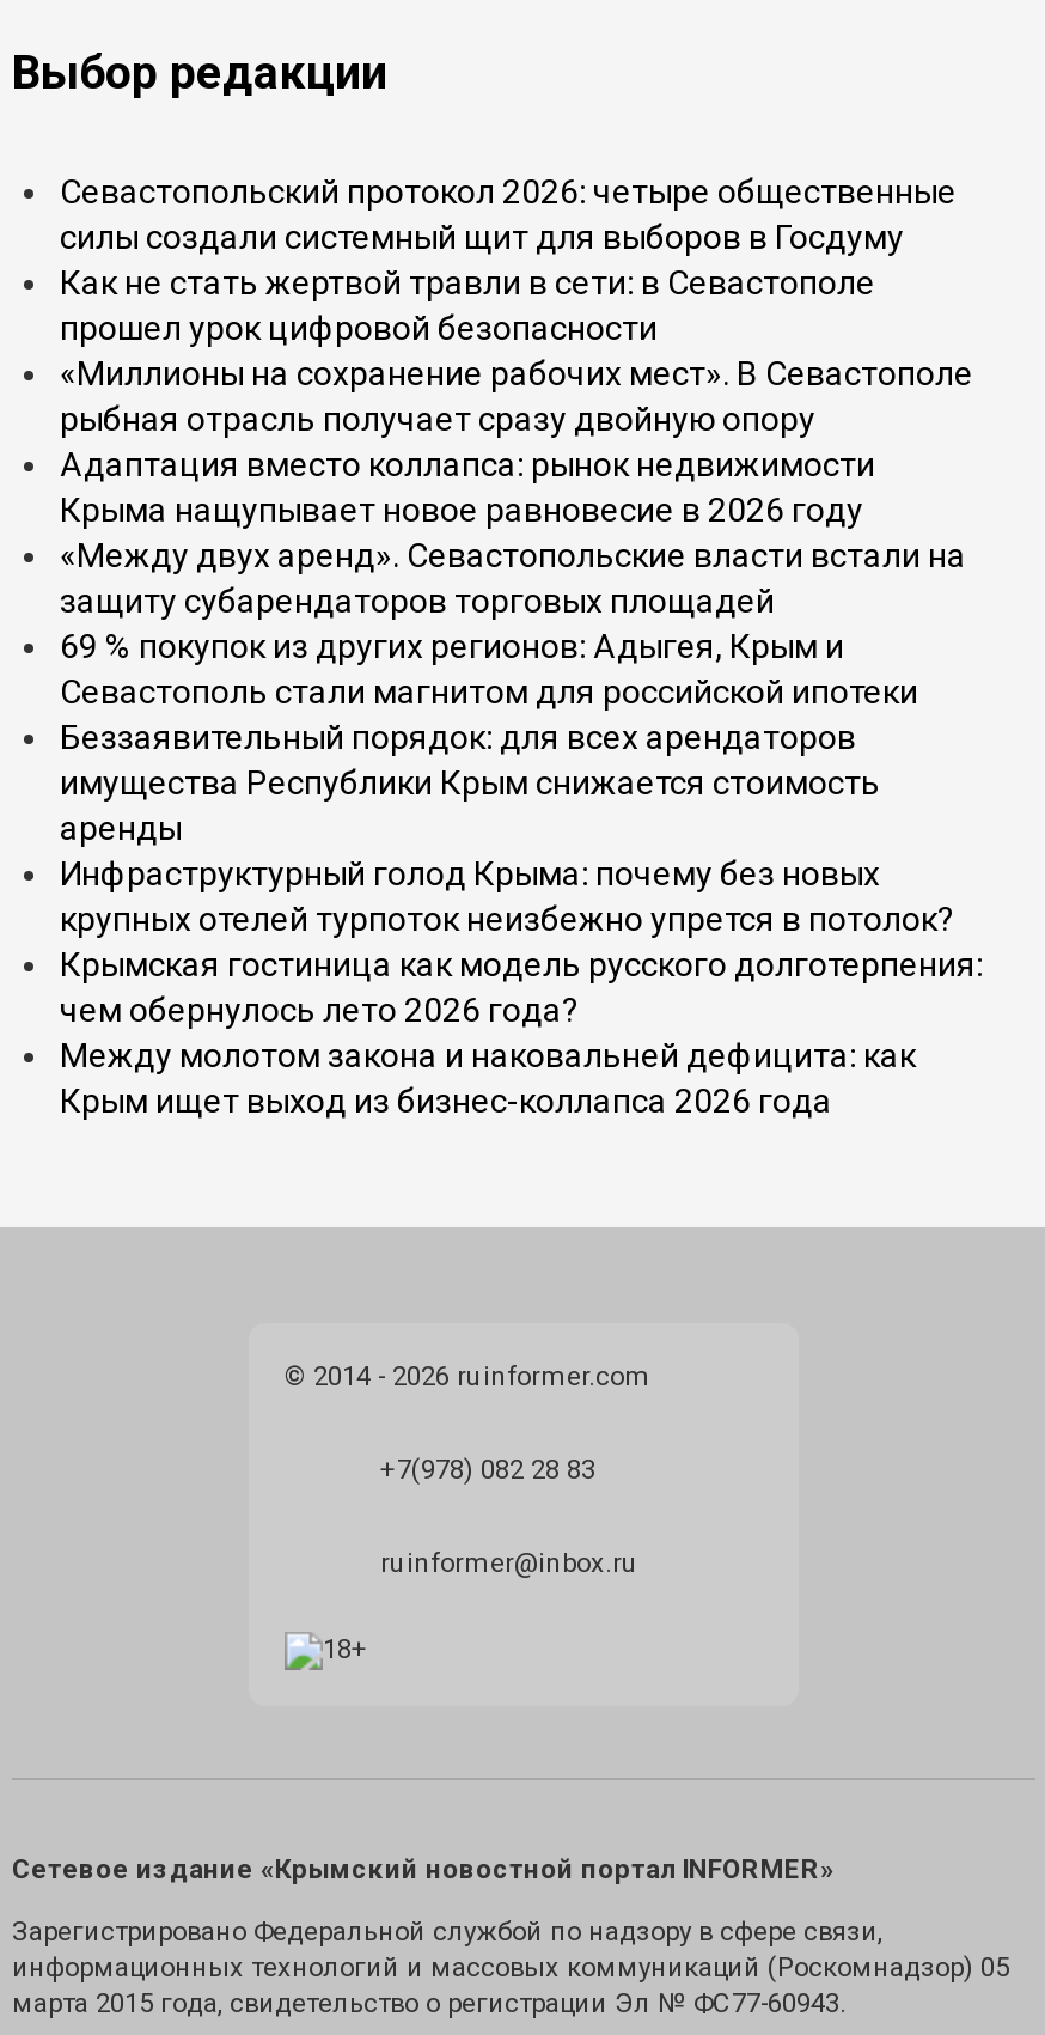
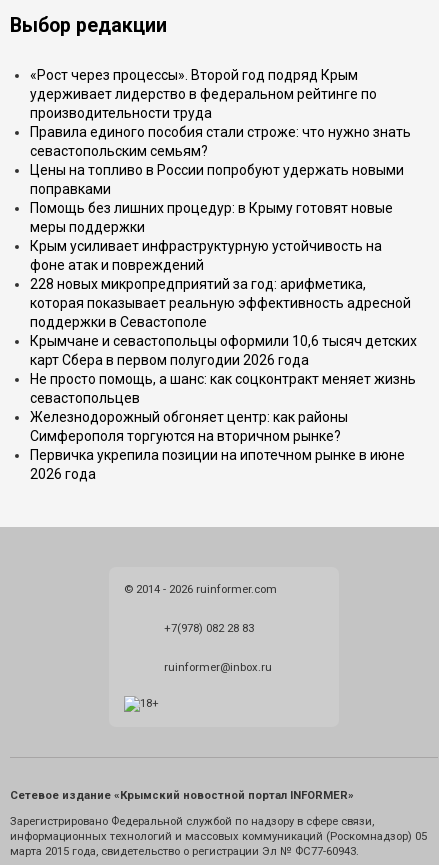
[60,172,983,1120] Севастопольский протокол 2026: четыре общественные | силы создали системный щит для выборов в Госдуму | Как не стать жертвой травли в сети: в Севастополе | прошел урок цифровой безопасности | «Миллионы на сохранение рабочих мест». В Севастополе | рыбная отрасль получает сразу двойную опору | Адаптация вместо коллапса: рынок недвижимости | Крыма нащупывает новое равновесие в 2026 году | «Между двух аренд». Севастопольские власти встали на | защиту субарендаторов торговых площадей | 69 % покупок из других регионов: Адыгея, Крым и | Севастополь стали магнитом для российской ипотеки | Беззаявительный порядок: для всех арендаторов | имущества Республики Крым снижается стоимость | аренды | Инфраструктурный голод Крыма: почему без новых | крупных отелей турпоток неизбежно упрется в потолок? | Крымская гостиница как модель русского долготерпения: | чем обернулось лето 2026 года? | Между молотом закона и наковальней дефицита: как | Крым ищет выход из бизнес-коллапса 2026 года -> [30,67,417,482] «Рост через процессы». Второй год подряд Крым | удерживает лидерство в федеральном рейтинге по | производительности труда | Правила единого пособия стали строже: что нужно знать | севастопольским семьям? | Цены на топливо в России попробуют удержать новыми | поправками | Помощь без лишних процедур: в Крыму готовят новые | меры поддержки | Крым усиливает инфраструктурную устойчивость на | фоне атак и повреждений | 228 новых микропредприятий за год: арифметика, | которая показывает реальную эффективность адресной | поддержки в Севастополе | Крымчане и севастопольцы оформили 10,6 тысяч детских | карт Сбера в первом полугодии 2026 года | Не просто помощь, а шанс: как соцконтракт меняет жизнь | севастопольцев | Железнодорожный обгоняет центр: как районы | Симферополя торгуются на вторичном рынке? | Первичка укрепила позиции на ипотечном рынке в июне | 2026 года

